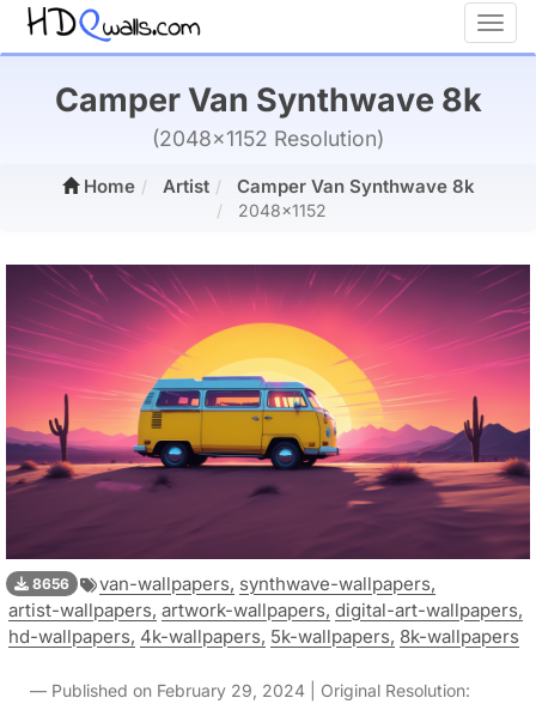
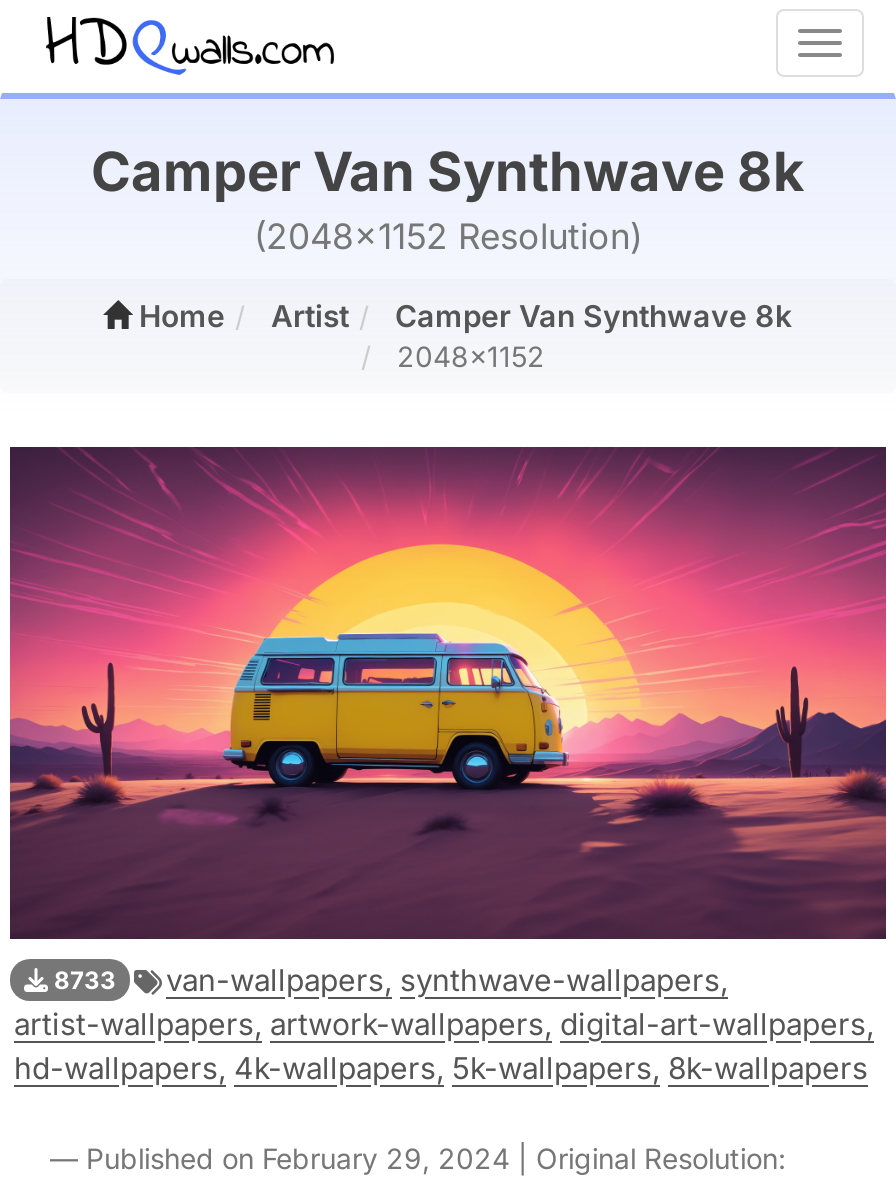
[29,573,435,596] 8656 van-wallpapers, synthwave-wallpapers, -> [48,962,728,1000] 8733 van-wallpapers, synthwave-wallpapers,

